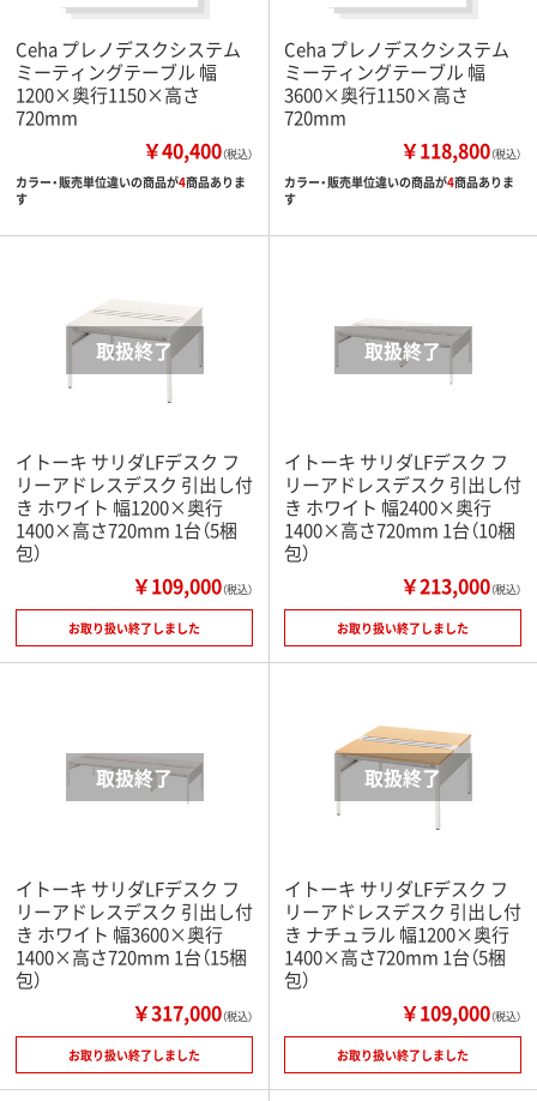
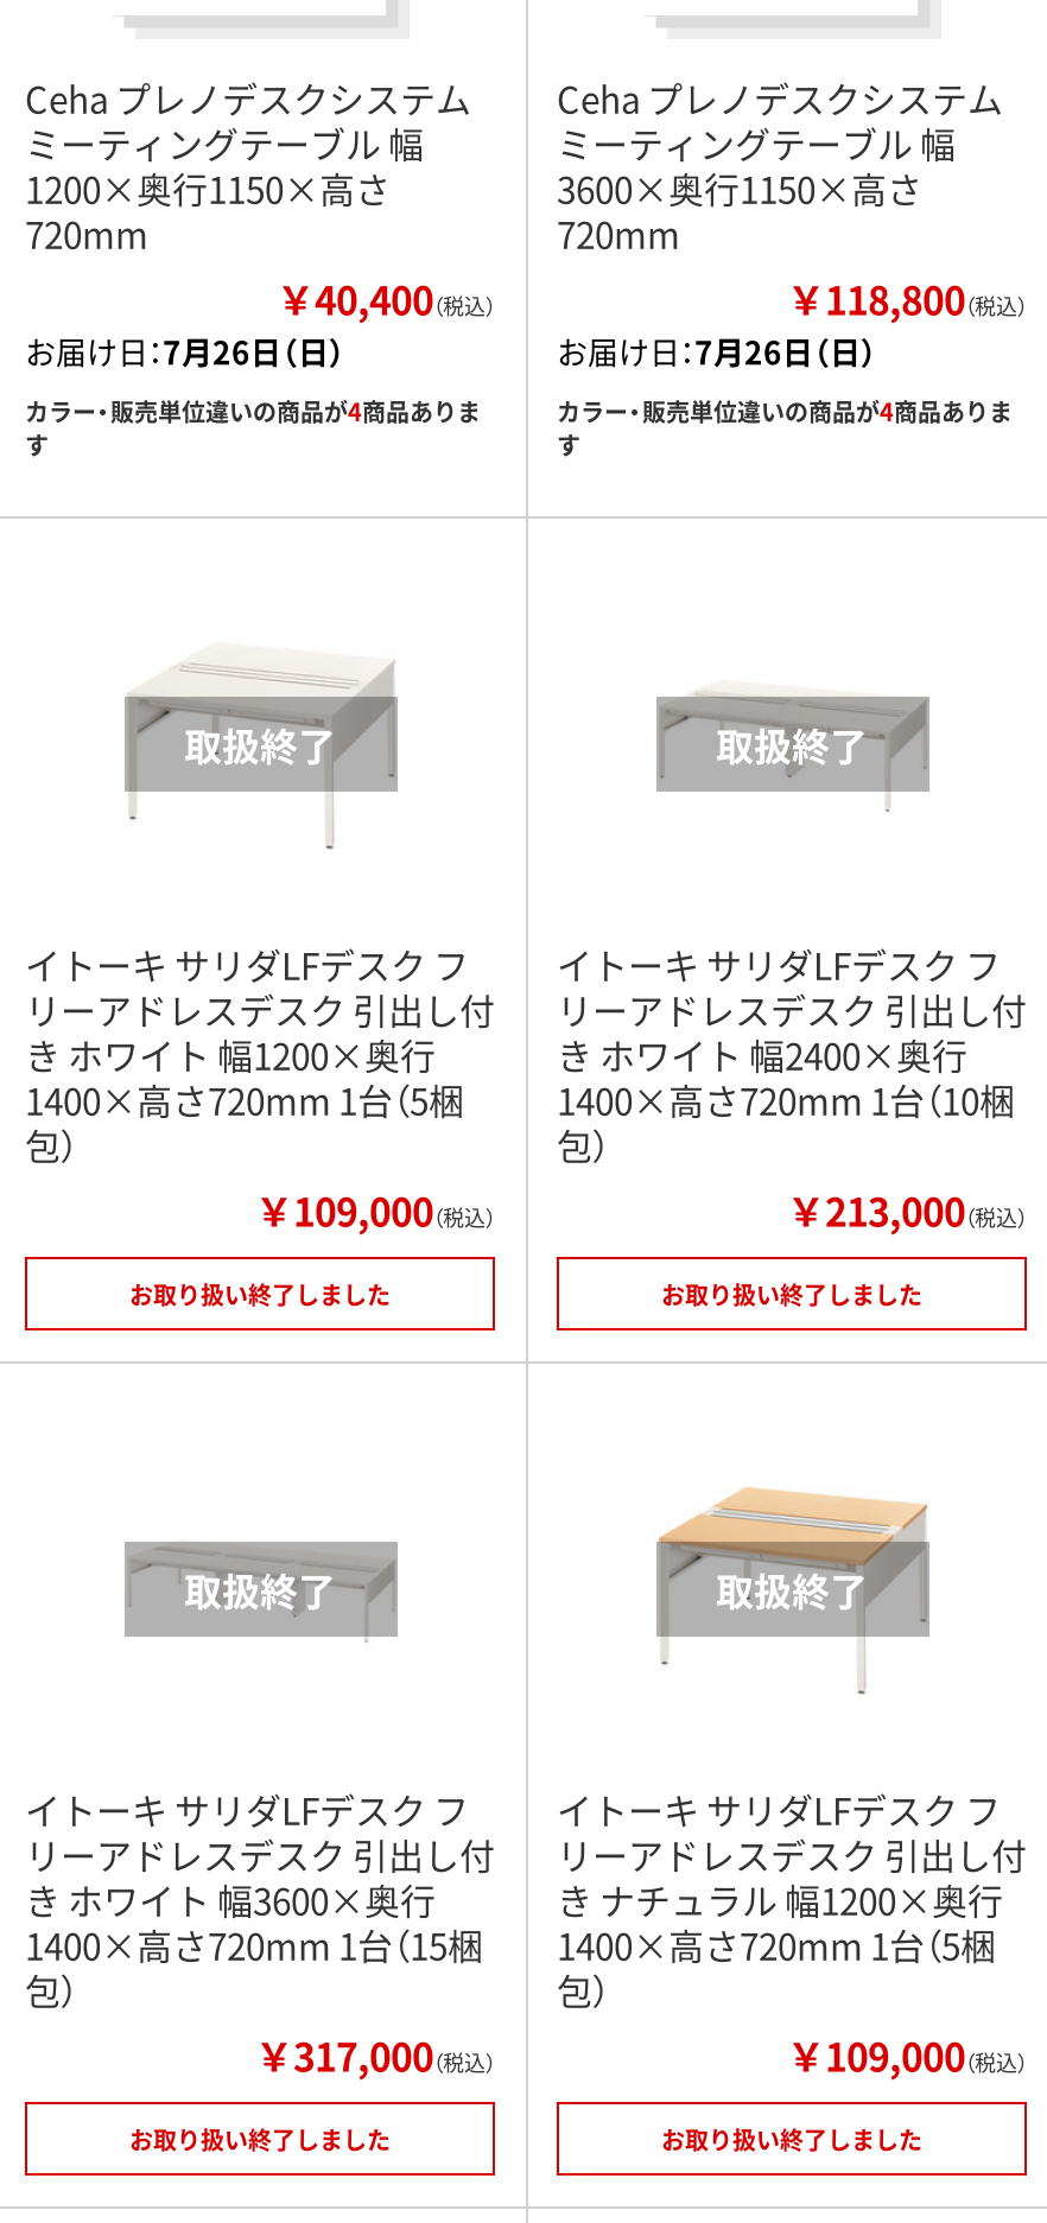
none -> [25,329,345,374] お届け日：7月26日（日）
none -> [557,329,877,374] お届け日：7月26日（日）

